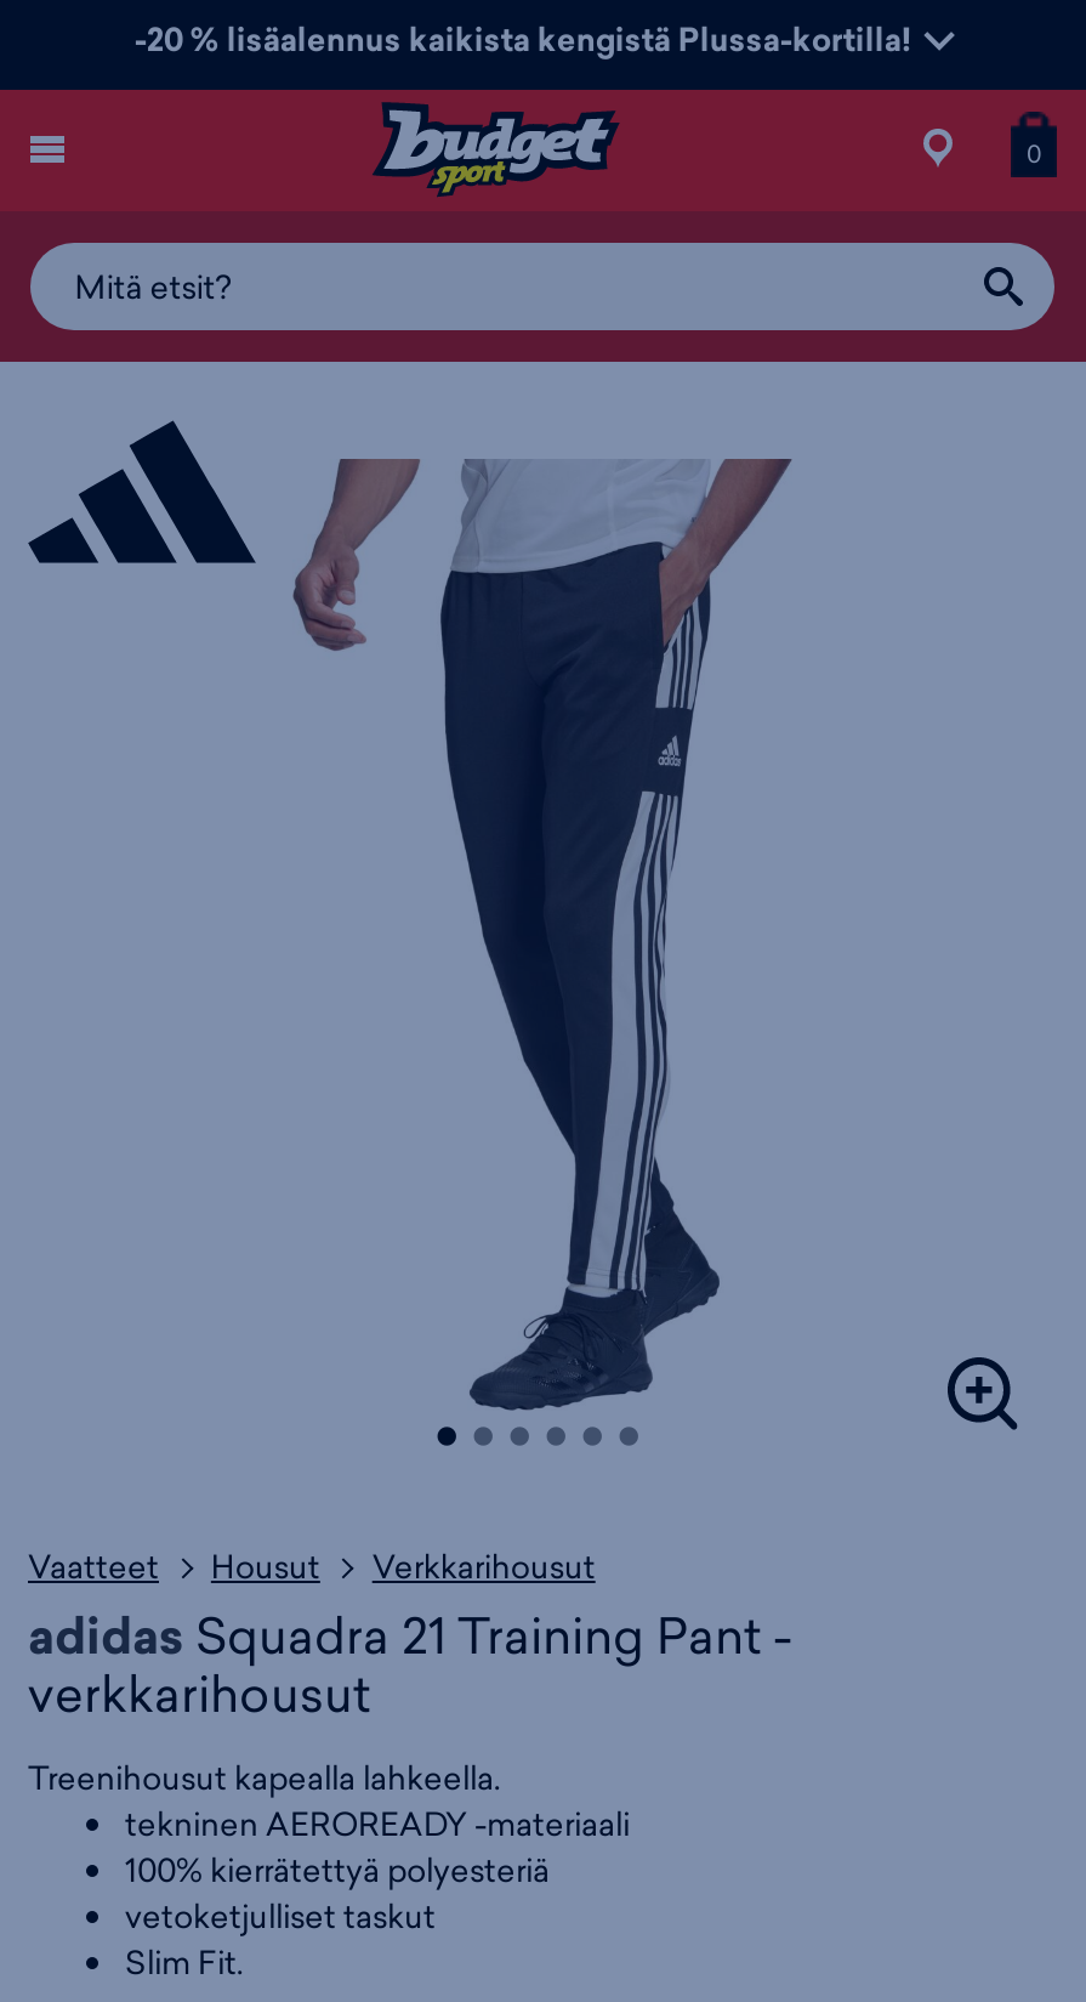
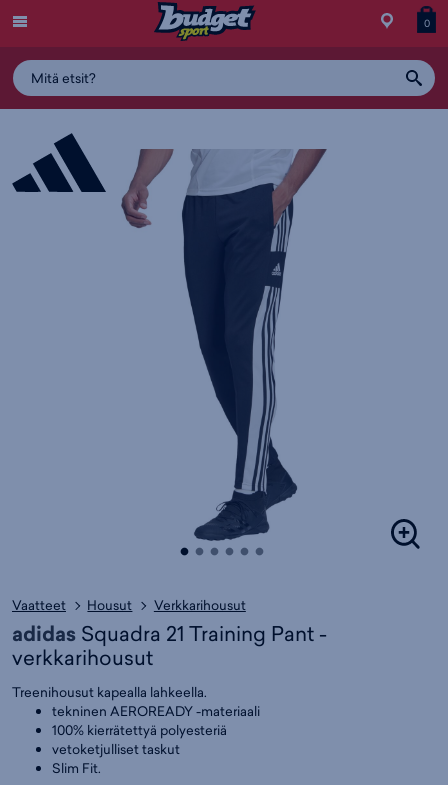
[134,16,918,62] -20 % lisäalennus kaikista kengistä Plussa-kortilla! -> none

